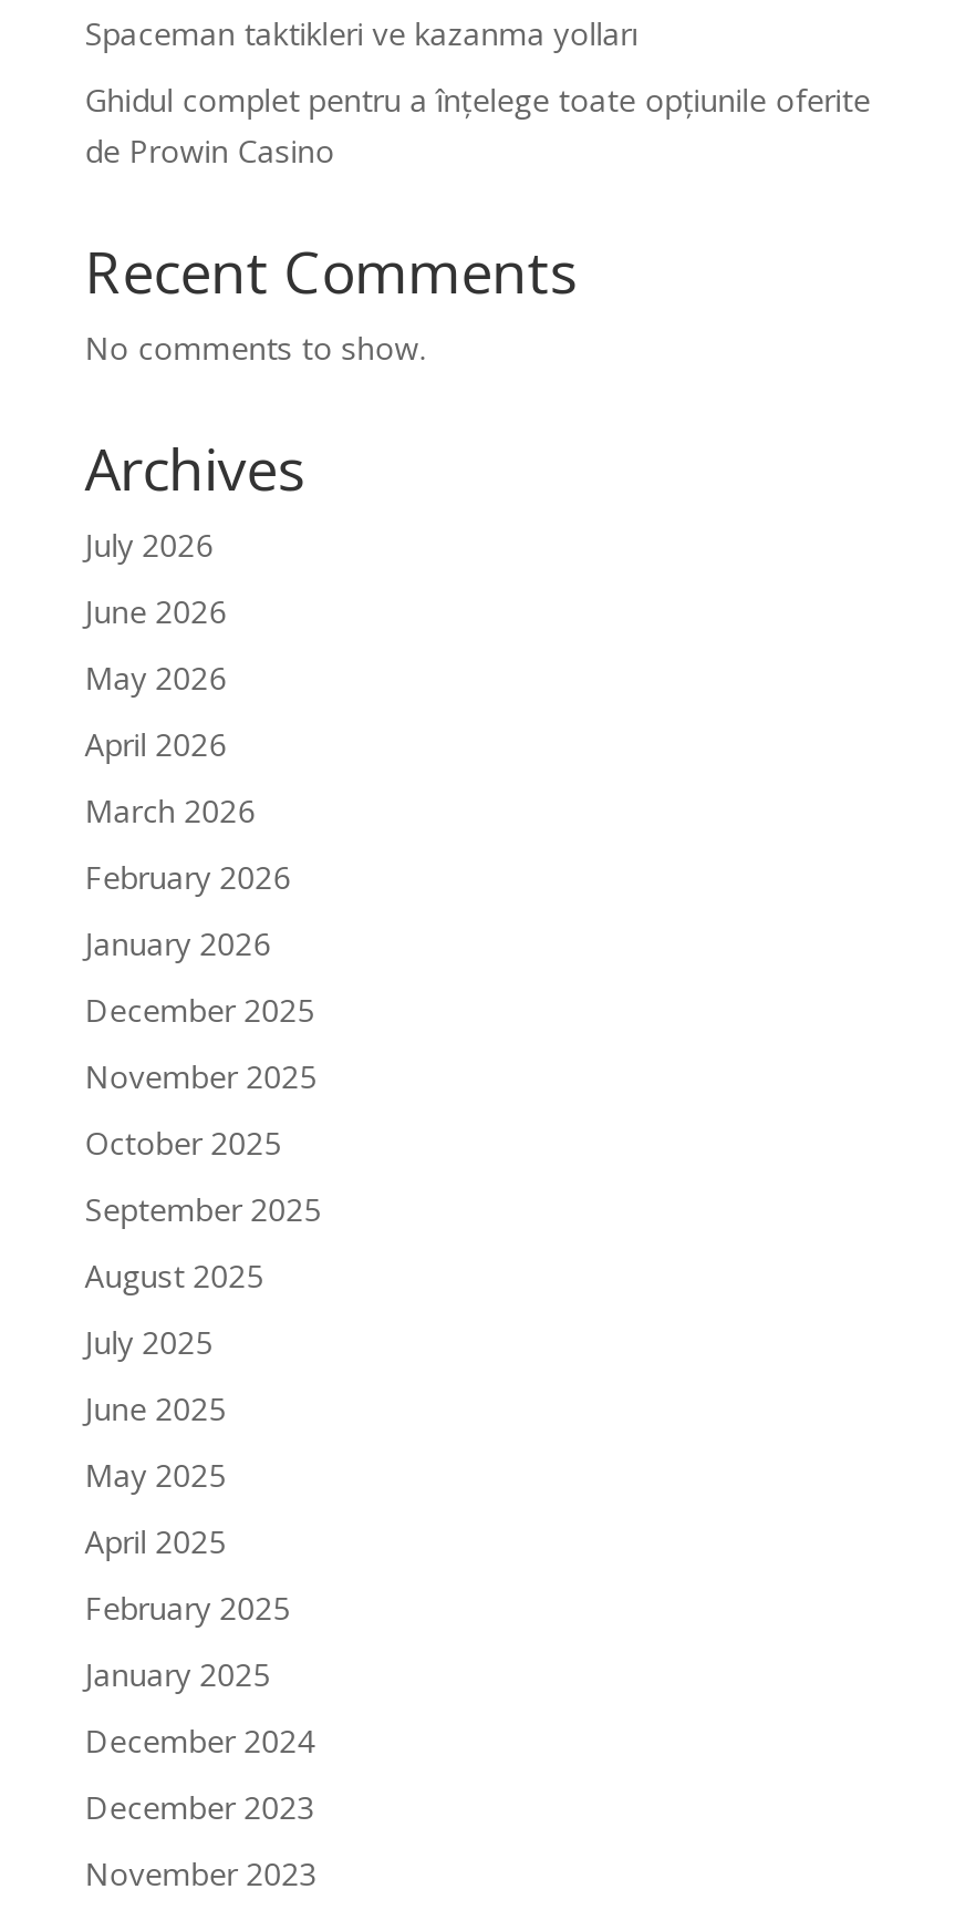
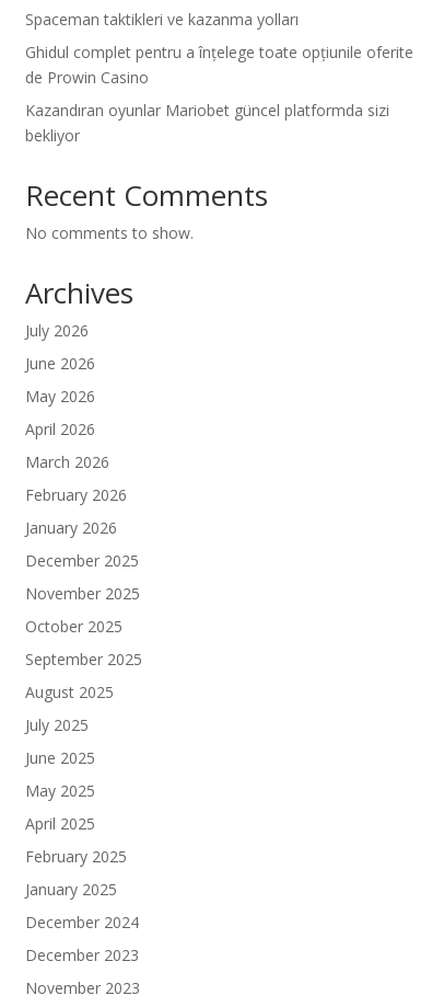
none -> [25,100,389,146] Kazandıran oyunlar Mariobet güncel platformda sizi | bekliyor

